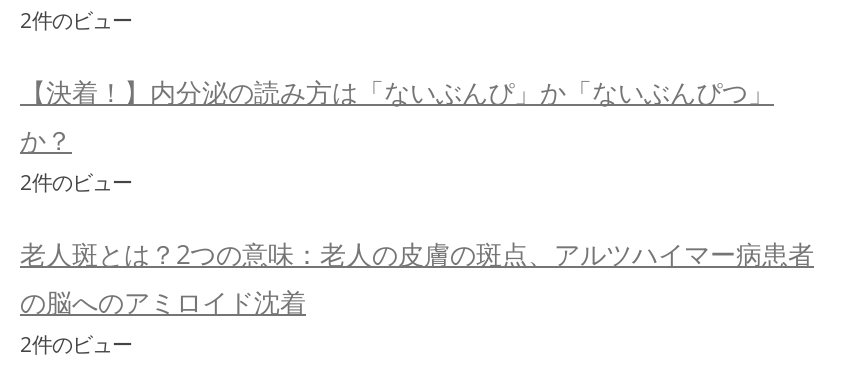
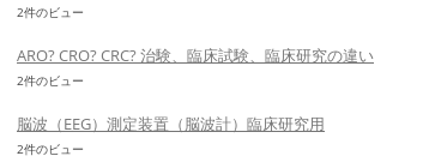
[20,74,774,158] 【決着！】内分泌の読み方は「ないぶんぴ」か「ないぶんぴつ」 | か？ -> [17,44,374,66] ARO? CRO? CRC? 治験、臨床試験、臨床研究の違い
[20,236,814,320] 老人斑とは？2つの意味：老人の皮膚の斑点、アルツハイマー病患者 | の脳へのアミロイド沈着 -> [17,113,325,134] 脳波（EEG）測定装置（脳波計）臨床研究用

